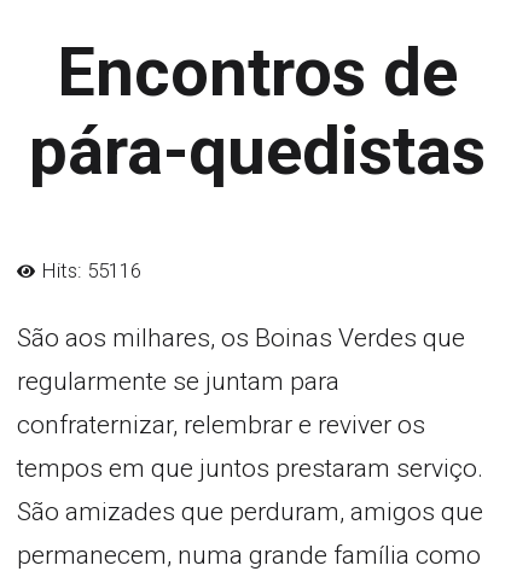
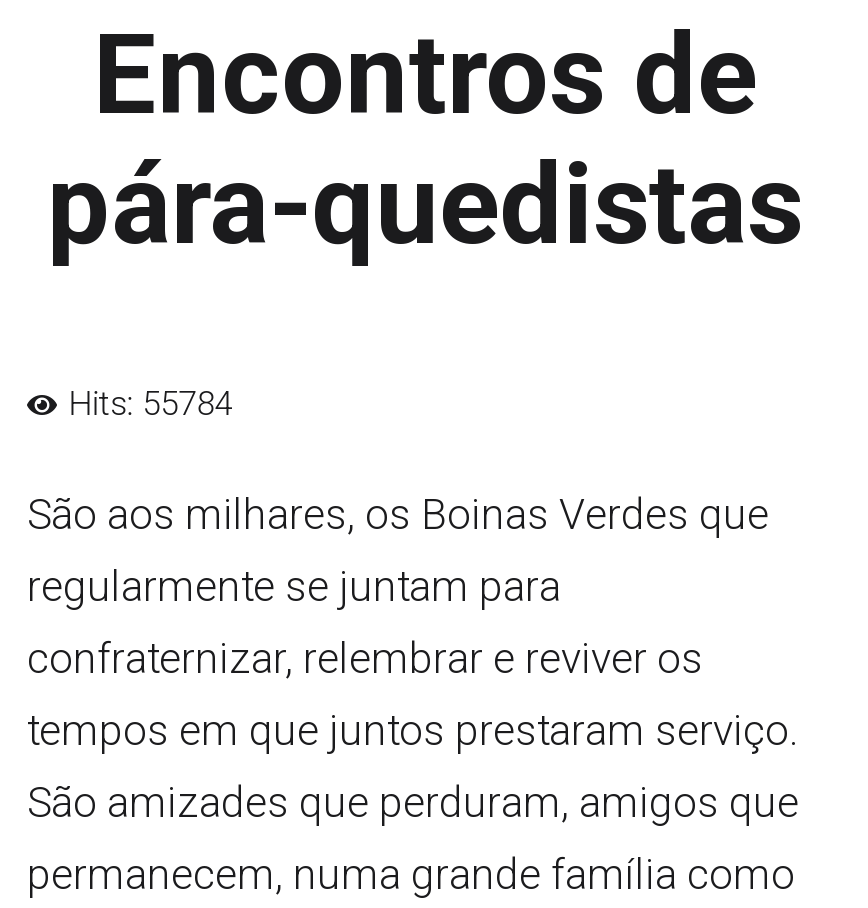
[42,258,141,282] Hits: 55116 -> [68,383,232,423] Hits: 55784

